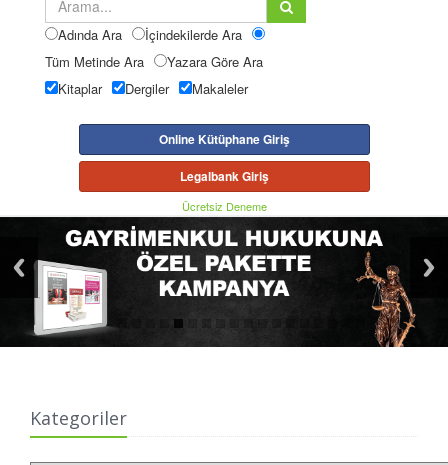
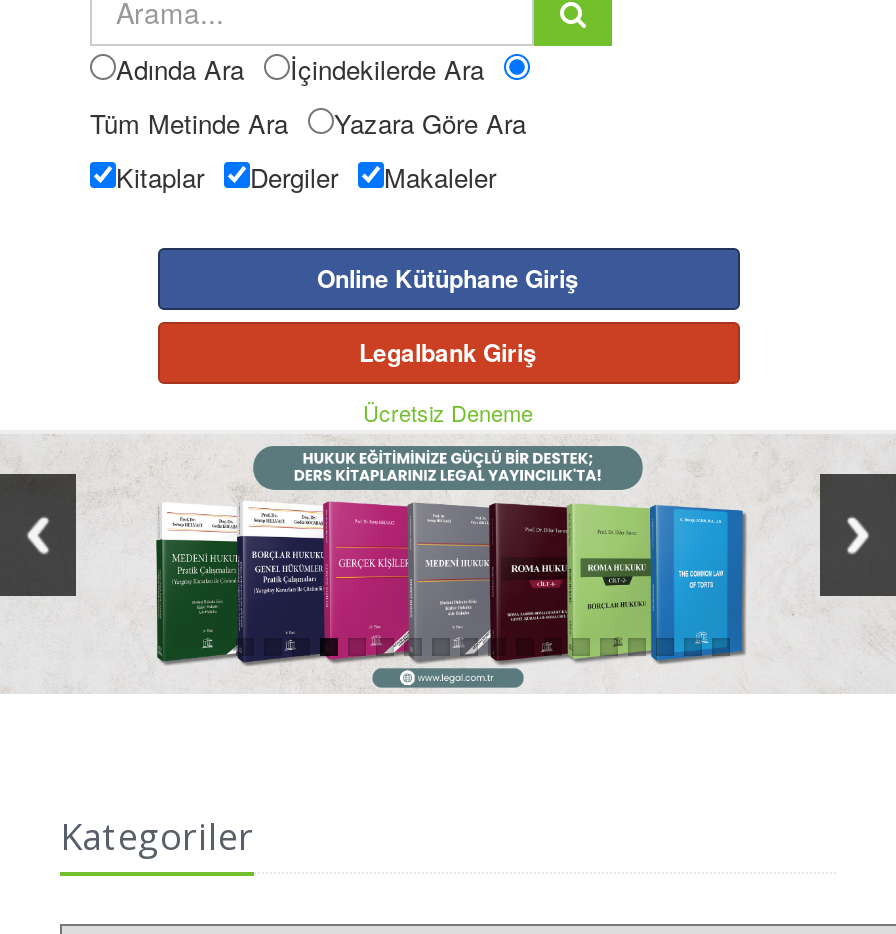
[3,216,445,348] [image] -> [6,434,890,694] [image]

